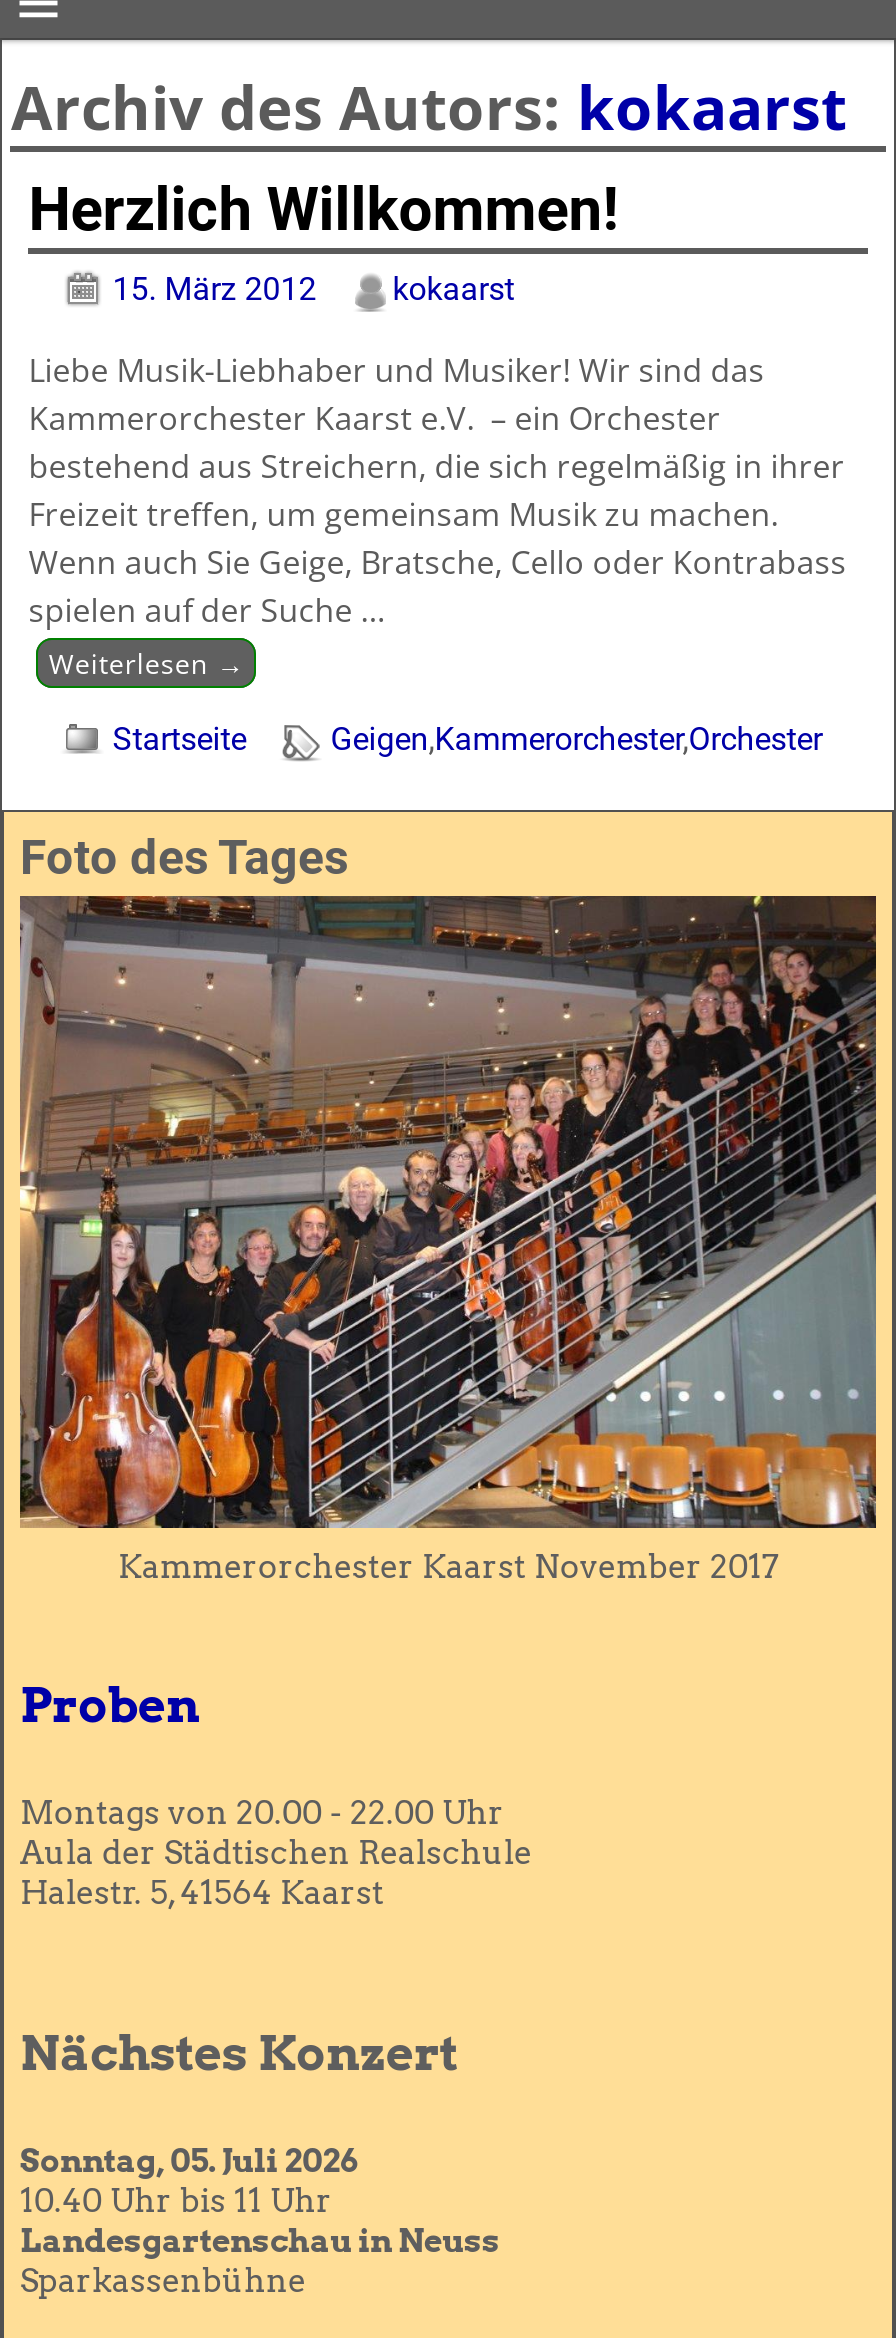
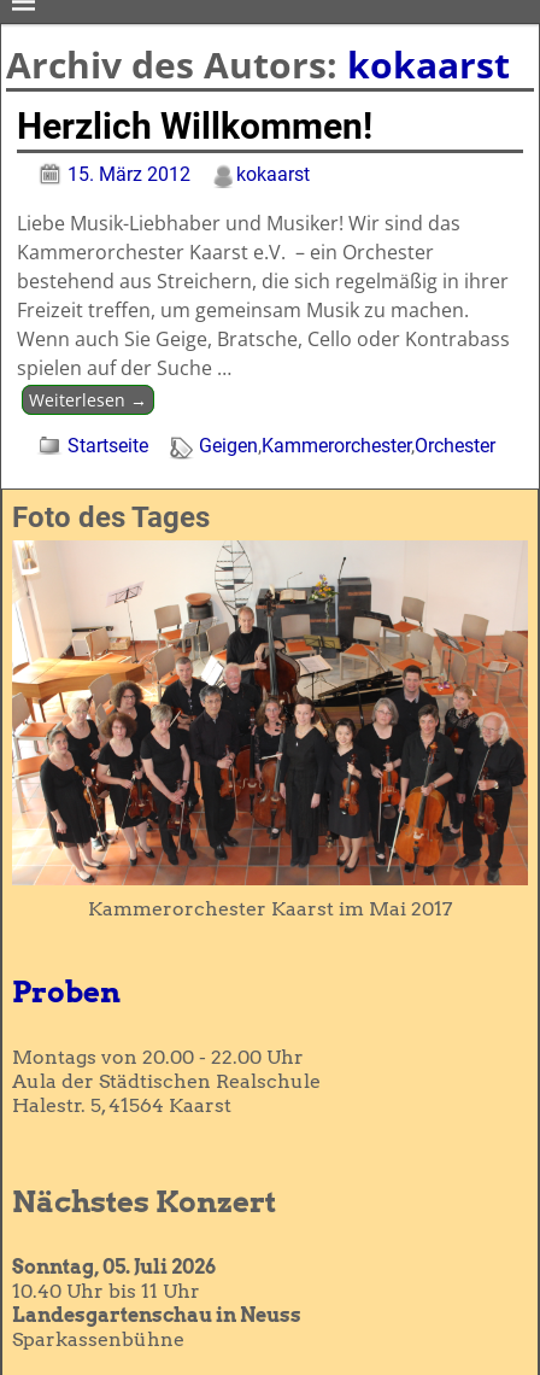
[18,894,878,1587] [image] | Kammerorchester Kaarst November 2017 -> [11,539,528,920] [image] | Kammerorchester Kaarst im Mai 2017

